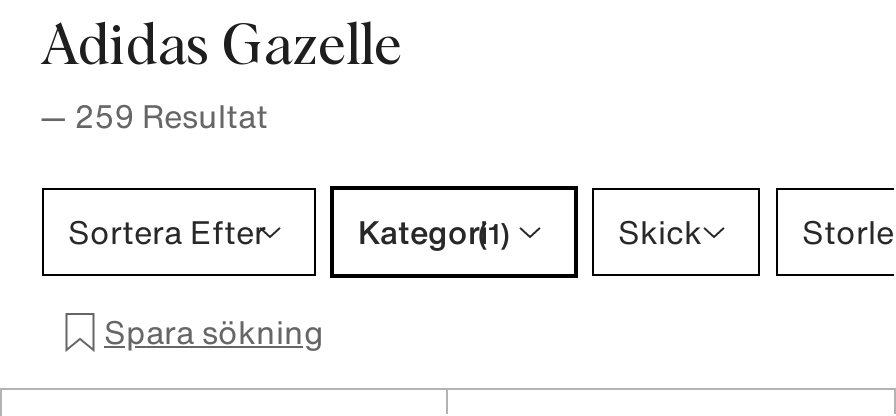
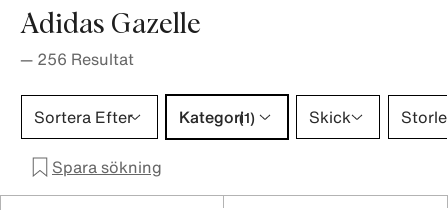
[40,92,268,140] — 259 Resultat -> [20,47,134,71] — 256 Resultat

